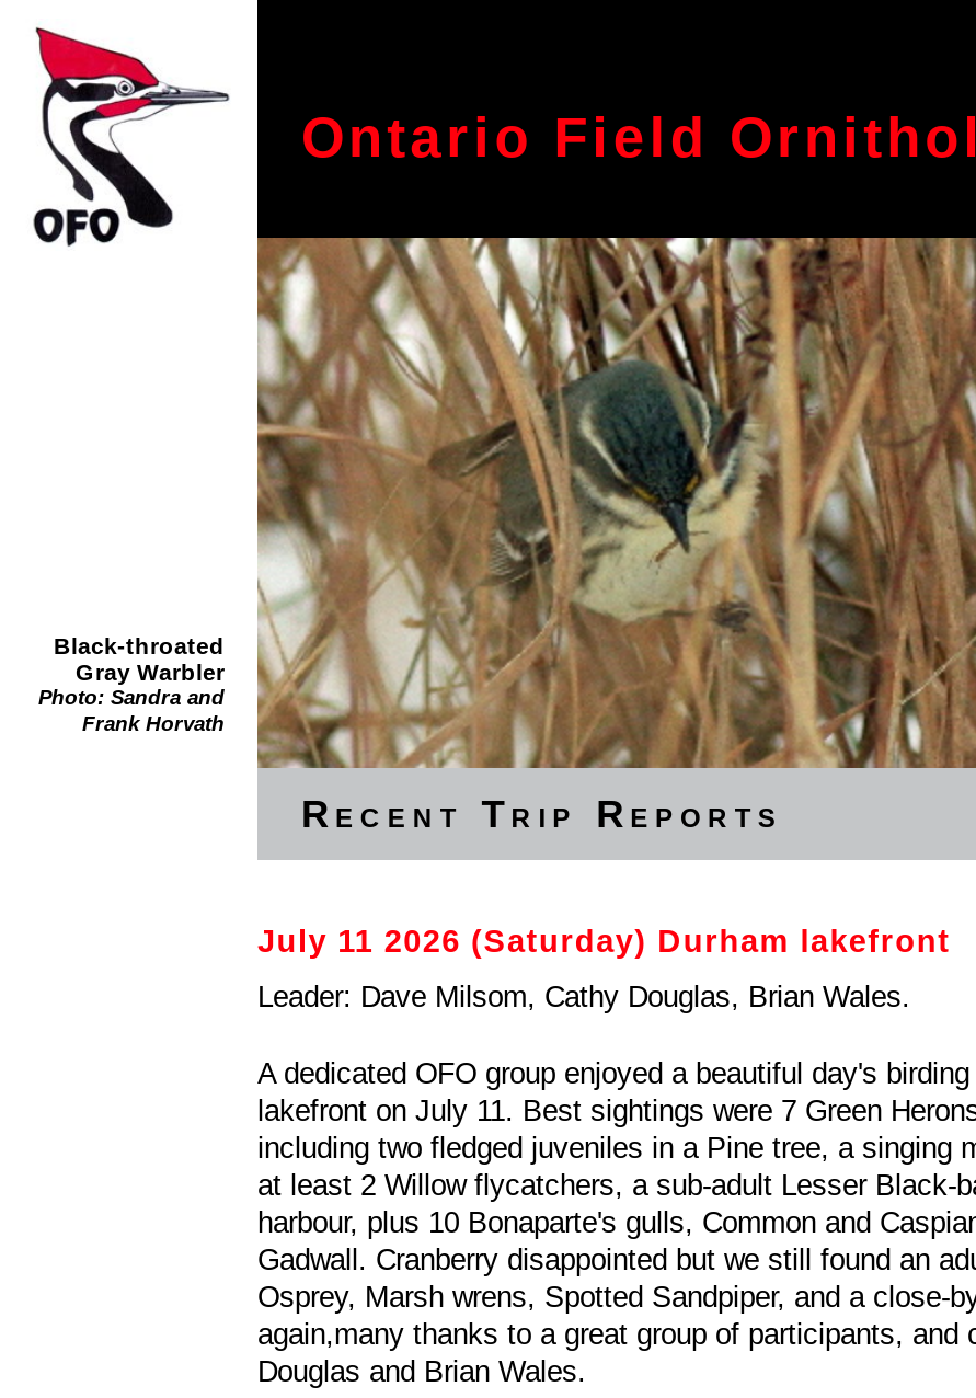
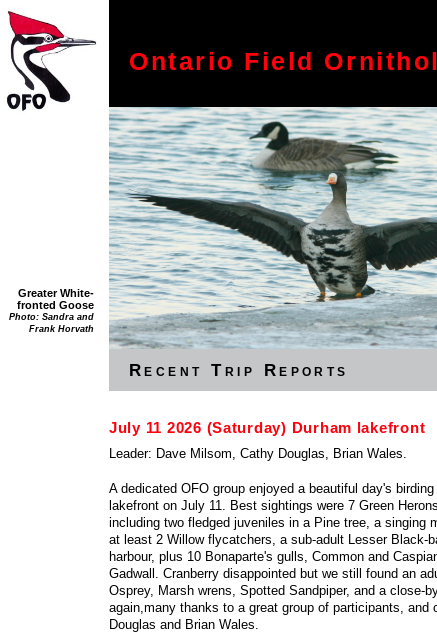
[54,236,969,770] [image] | Black-throated | Gray Warbler -> [17,106,434,349] [image] | Greater White- | fronted Goose

